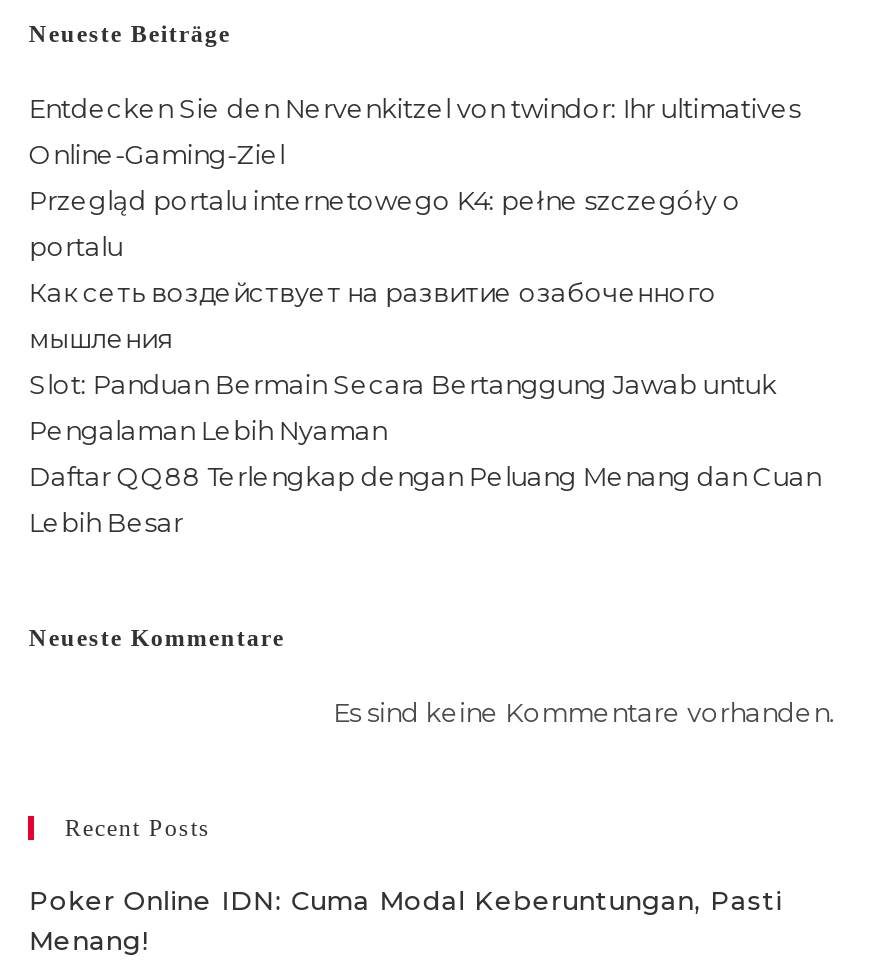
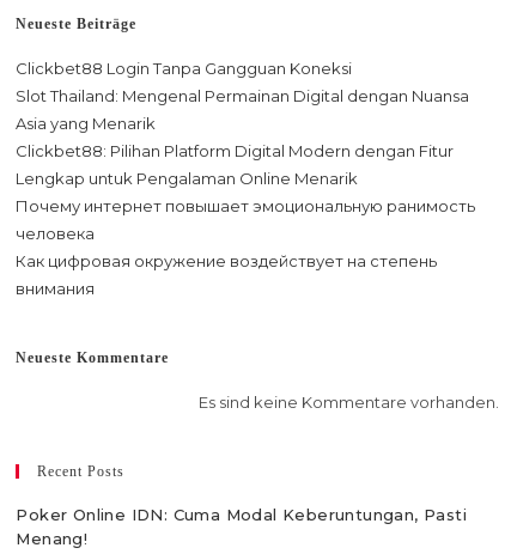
[29,92,821,538] Entdecken Sie den Nervenkitzel von twindor: Ihr ultimatives | Online-Gaming-Ziel | Przegląd portalu internetowego K4: pełne szczegóły o | portalu | Как сеть воздействует на развитие озабоченного | мышления | Slot: Panduan Bermain Secara Bertanggung Jawab untuk | Pengalaman Lebih Nyaman | Daftar QQ88 Terlengkap dengan Peluang Menang dan Cuan | Lebih Besar -> [16,59,476,298] Clickbet88 Login Tanpa Gangguan Koneksi | Slot Thailand: Mengenal Permainan Digital dengan Nuansa | Asia yang Menarik | Clickbet88: Pilihan Platform Digital Modern dengan Fitur | Lengkap untuk Pengalaman Online Menarik | Почему интернет повышает эмоциональную ранимость | человека | Как цифровая окружение воздействует на степень | внимания

